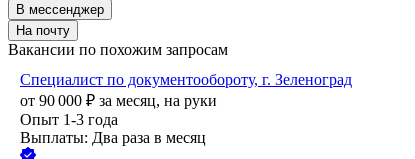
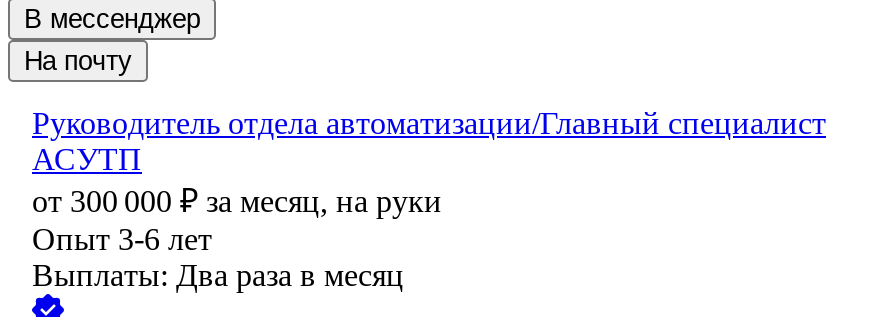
[8,41,352,128] Вакансии по похожим запросам | Специалист по документообороту, г. Зеленоград | от 90 000 ₽ за месяц, на руки | Опыт 1-3 года -> [32,107,826,257] Руководитель отдела автоматизации/Главный специалист | АСУТП | от 300 000 ₽ за месяц, на руки | Опыт 3-6 лет

